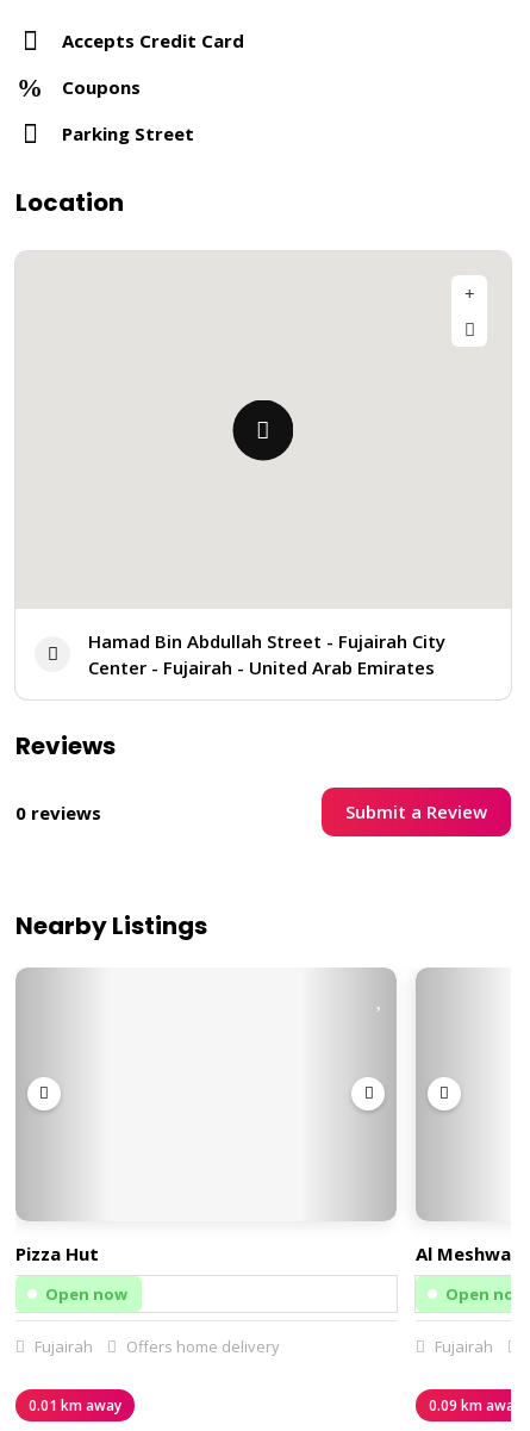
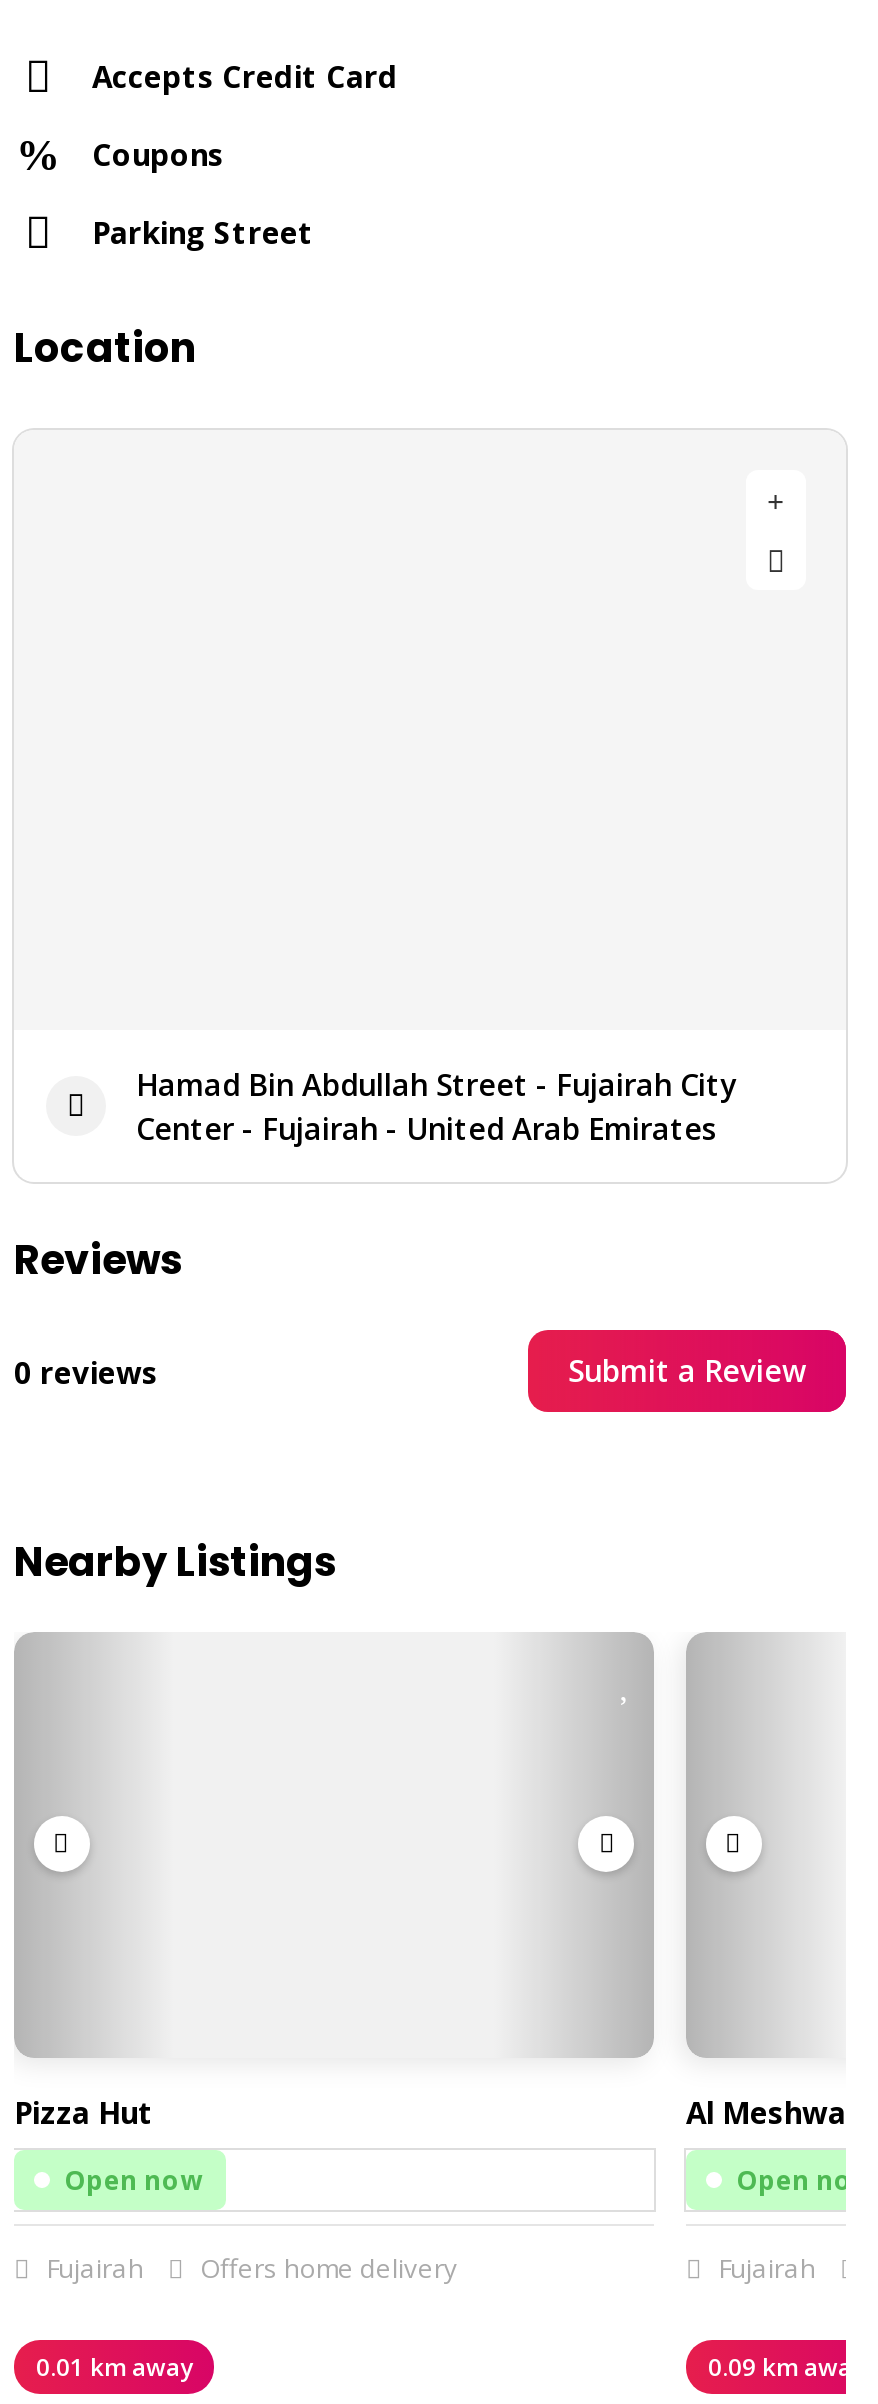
[231,398,295,462] [image] -> none

